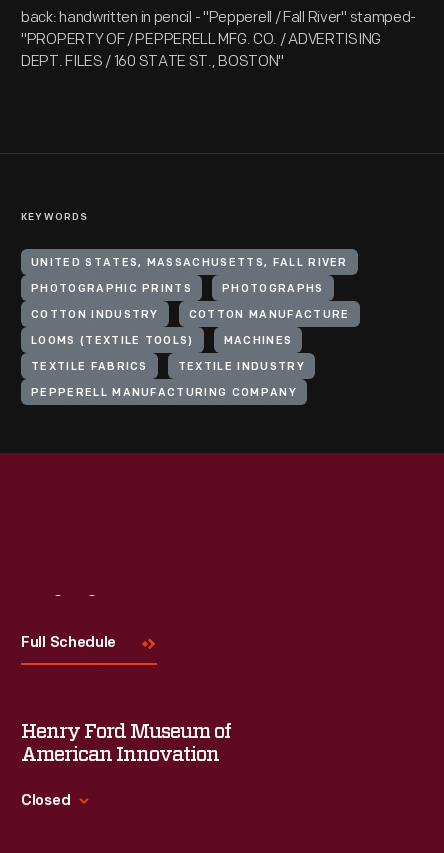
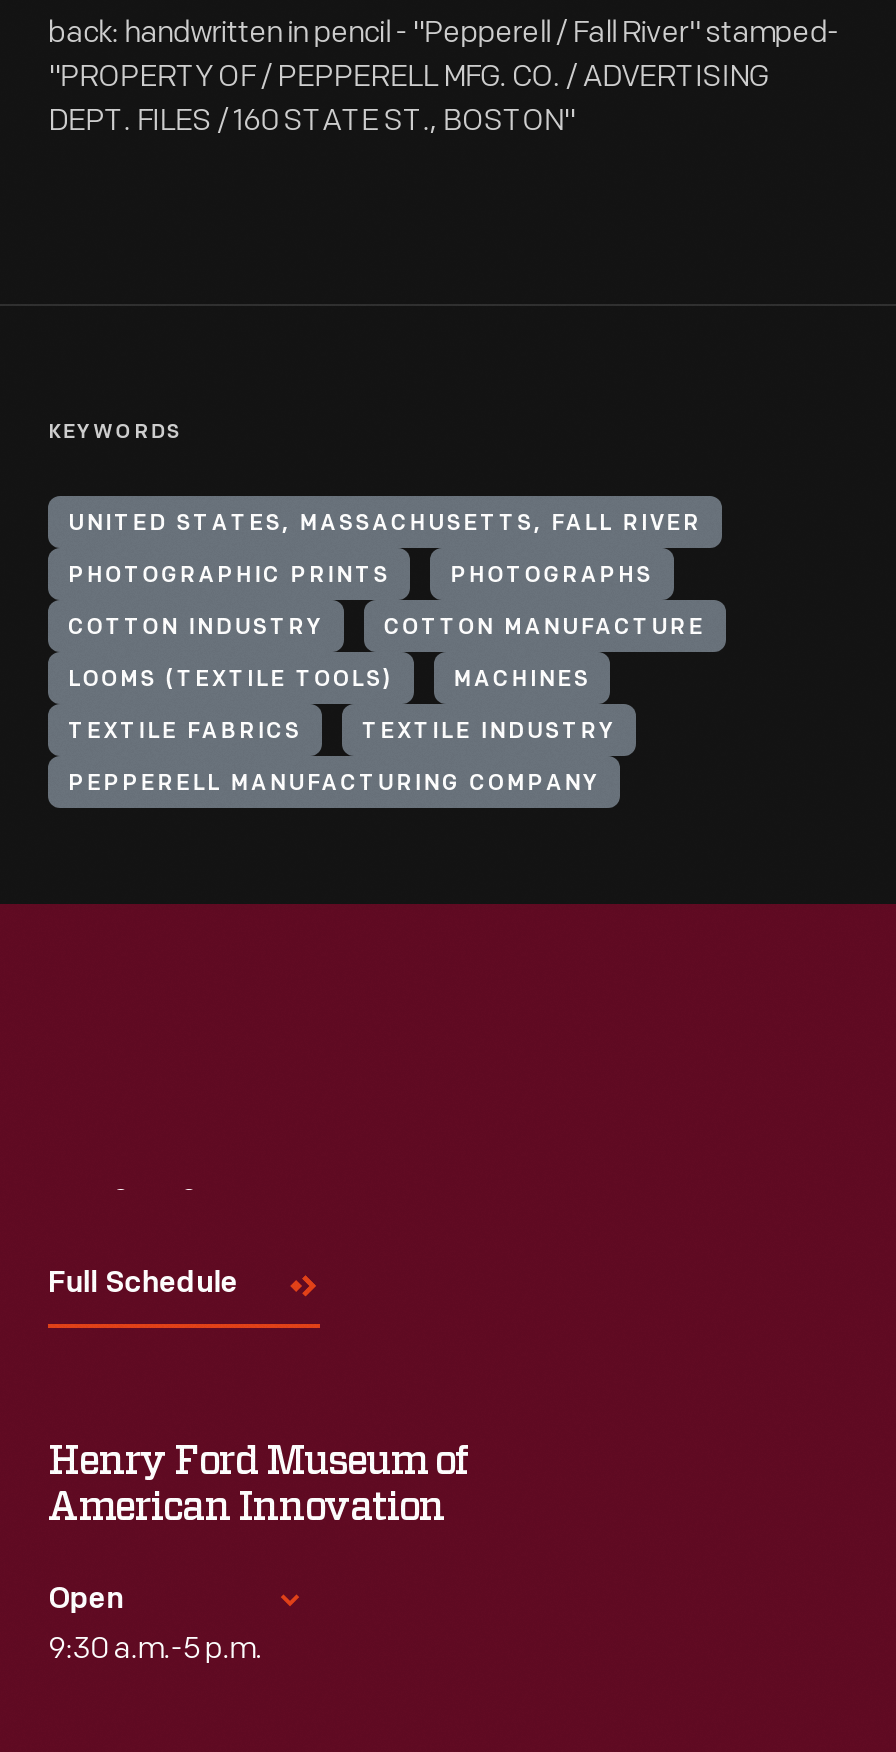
[21,794,70,809] Closed -> [48,1586,262,1668] Open | 9:30 a.m.-5 p.m.

